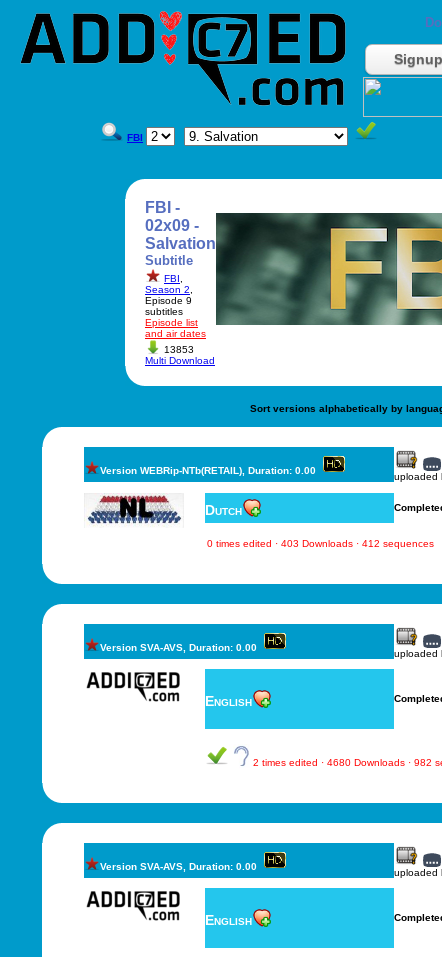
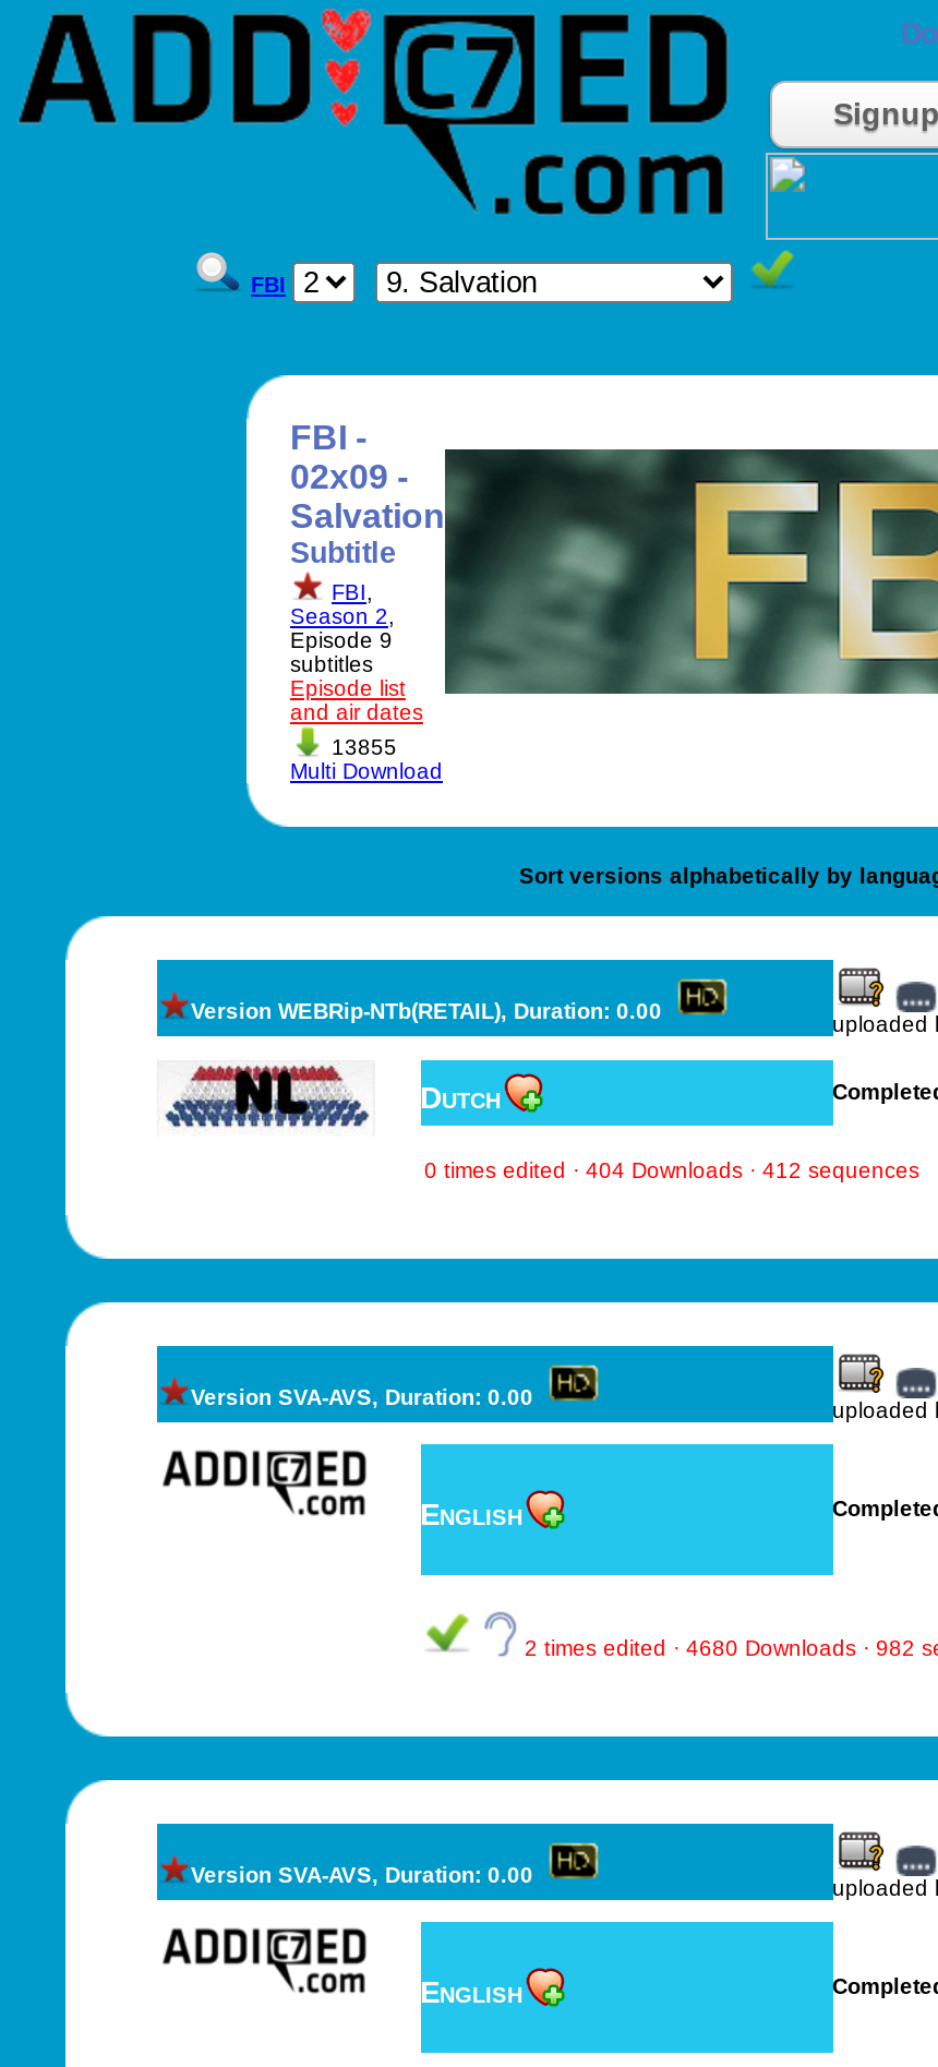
[161,344,194,355] 13853 -> [325,735,397,759] 13855
[206,538,433,549] 0 times edited · 403 Downloads · 412 sequences -> [424,1158,919,1182] 0 times edited · 404 Downloads · 412 sequences

